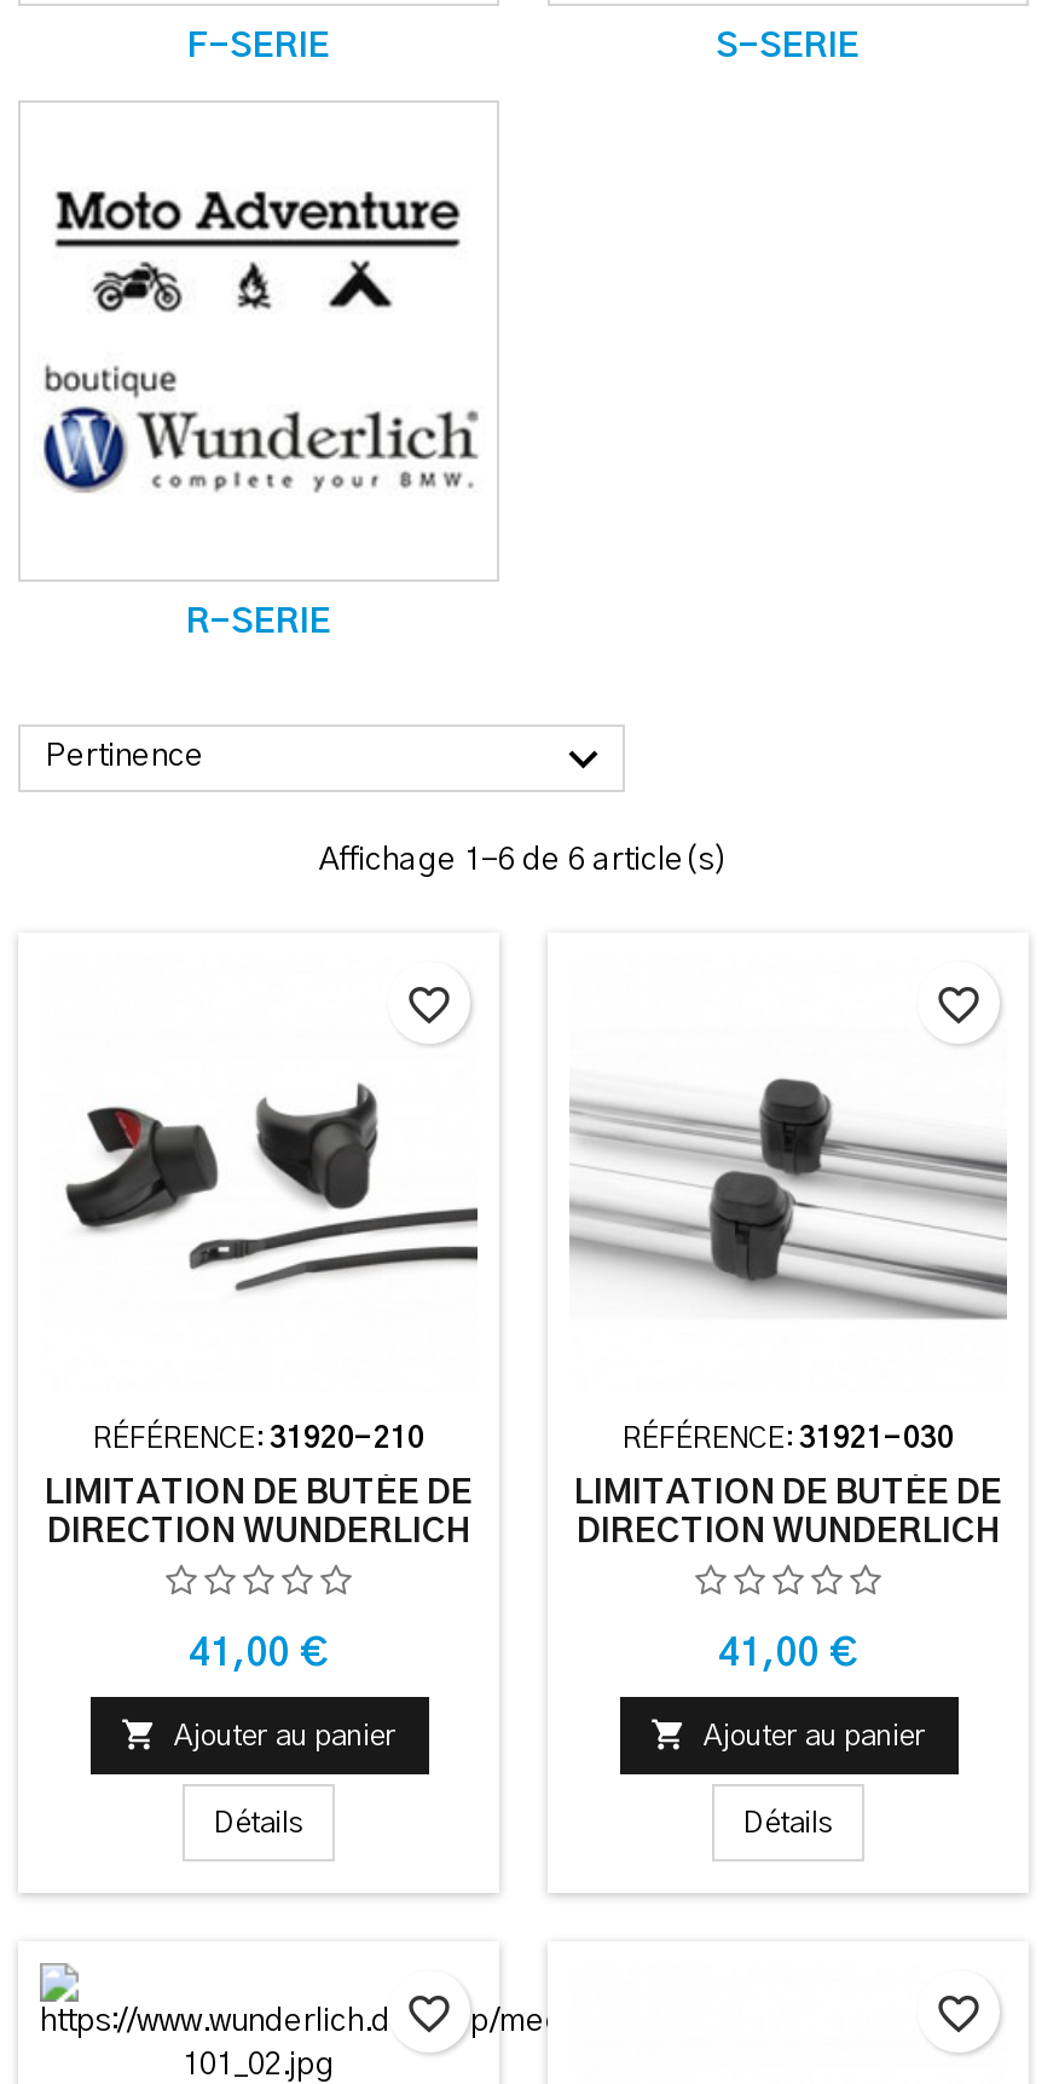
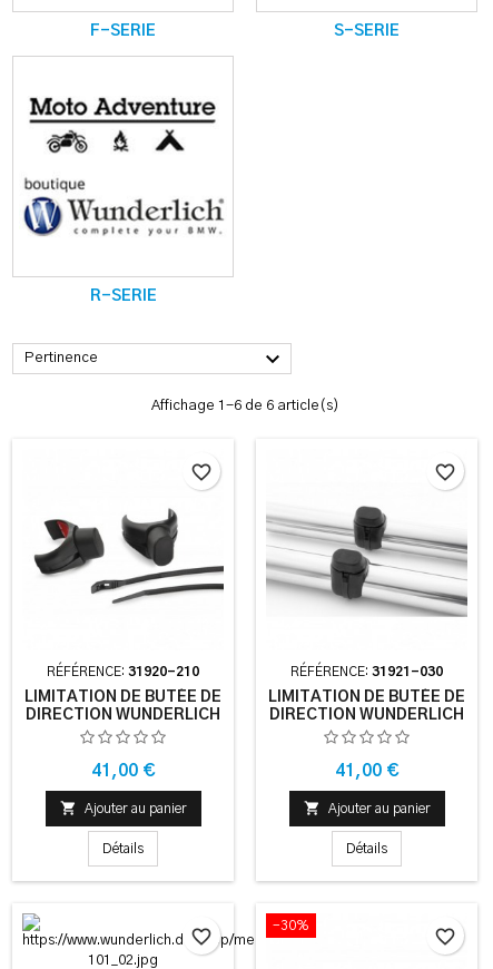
none -> [273,919,309,932] -30%

